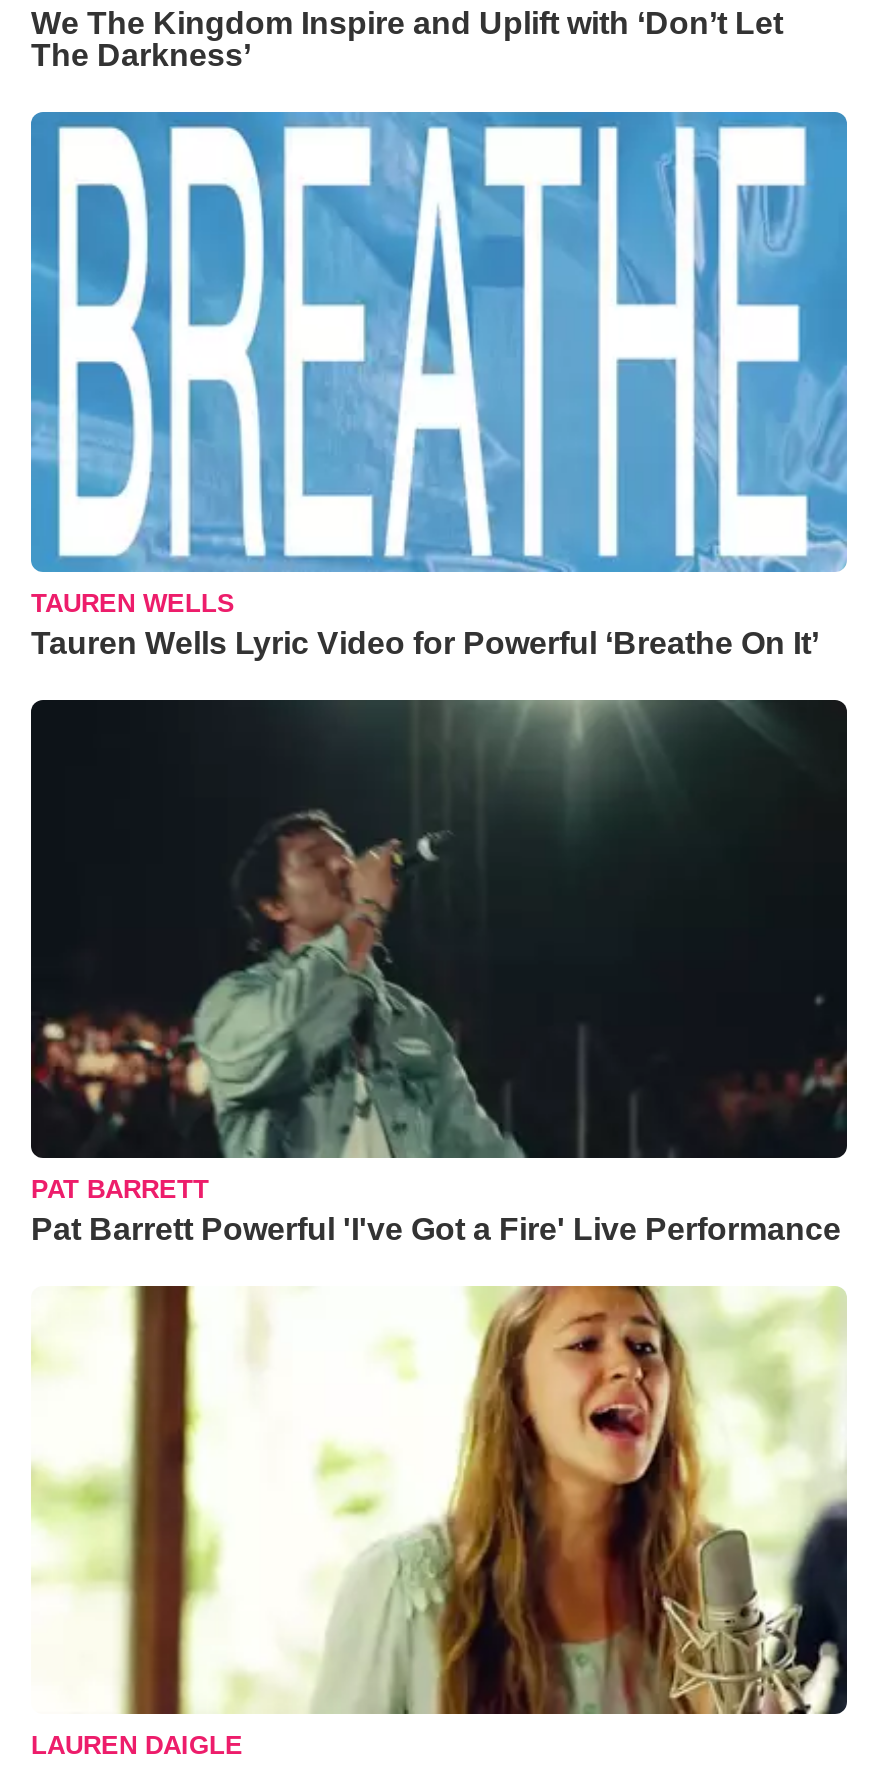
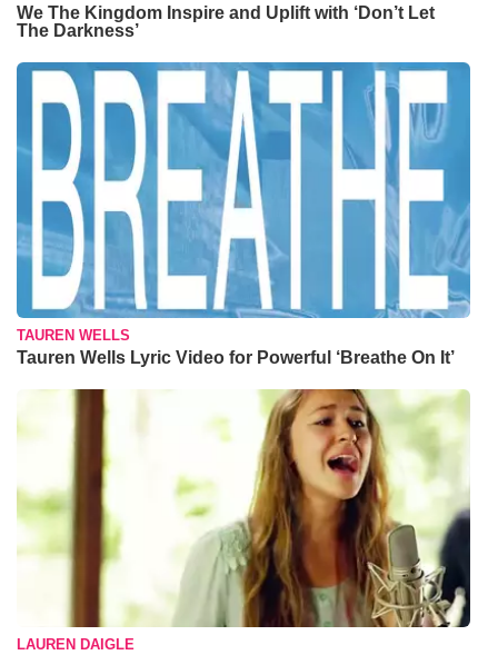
[29,698,849,1246] [image] | PAT BARRETT | Pat Barrett Powerful 'I've Got a Fire' Live Performance -> none

